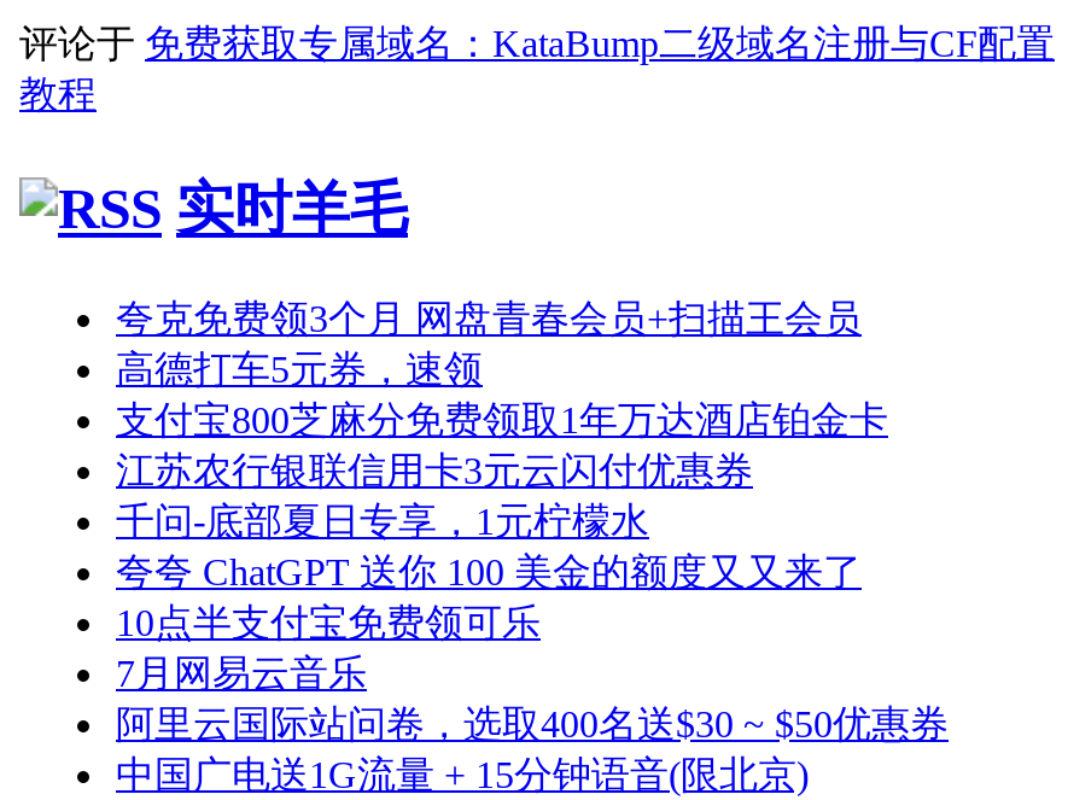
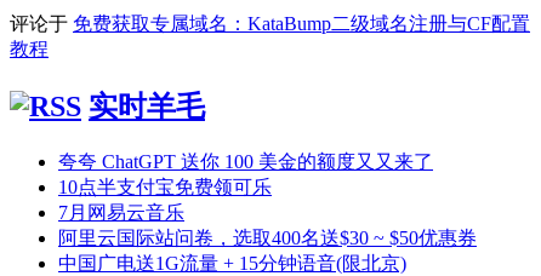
[116,298,888,542] 夸克免费领3个月 网盘青春会员+扫描王会员 | 高德打车5元券，速领 | 支付宝800芝麻分免费领取1年万达酒店铂金卡 | 江苏农行银联信用卡3元云闪付优惠券 | 千问-底部夏日专享，1元柠檬水 -> none

